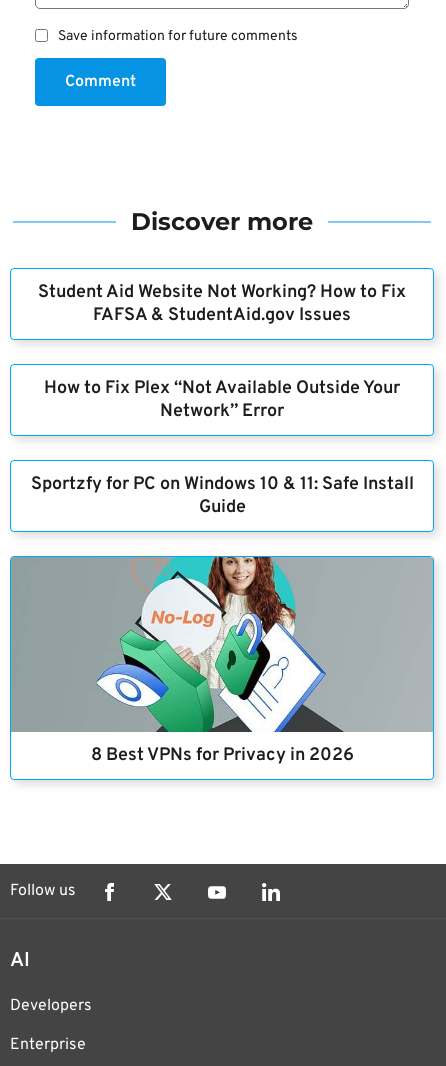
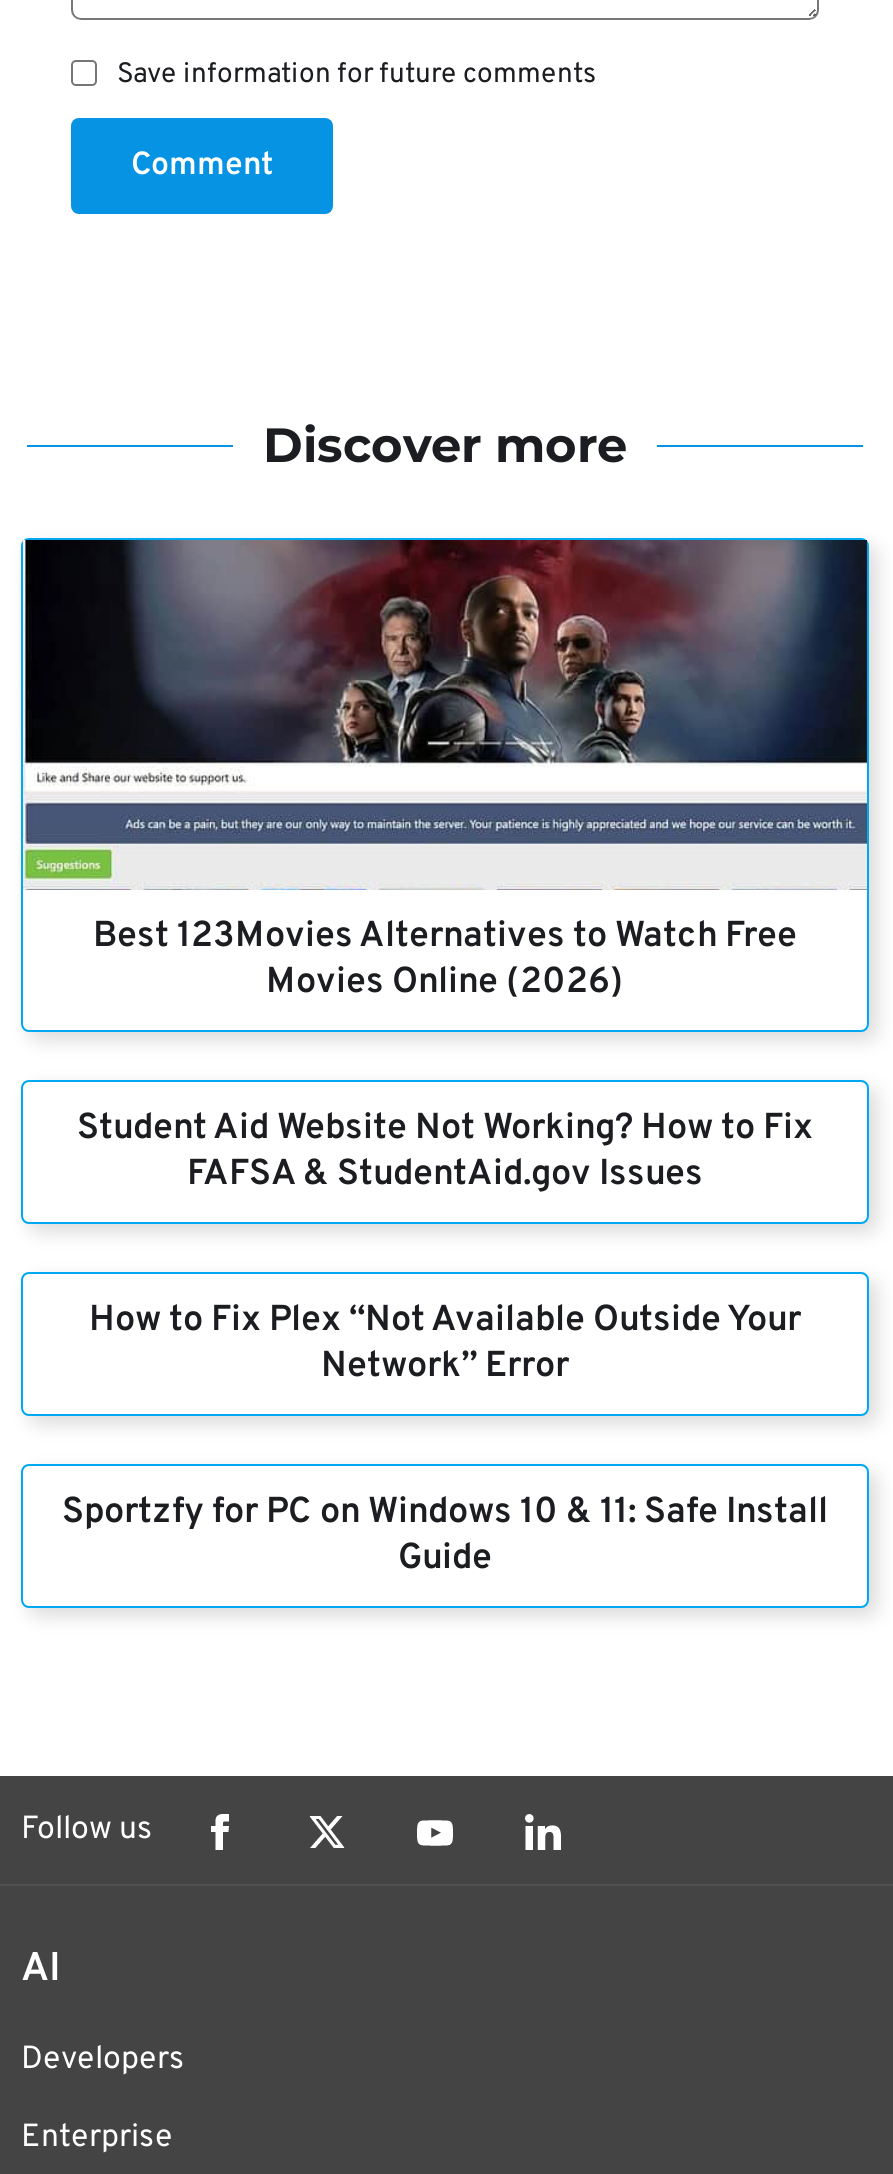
none -> [19,800,873,1006] [image] | Best 123Movies Alternatives to Watch Free | Movies Online (2026)
none -> [19,538,873,784] [image]
moved [30,281,413,519] -> [62,1106,828,1582]: Student Aid Website Not Working? How to Fix | FAFSA & StudentAid.gov Issues | How to Fix Plex “Not Available Outside Your | Network” Error | Sportzfy for PC on Windows 10 & 11: Safe Install | Guide
[9,555,436,767] [image] | 8 Best VPNs for Privacy in 2026 -> none

